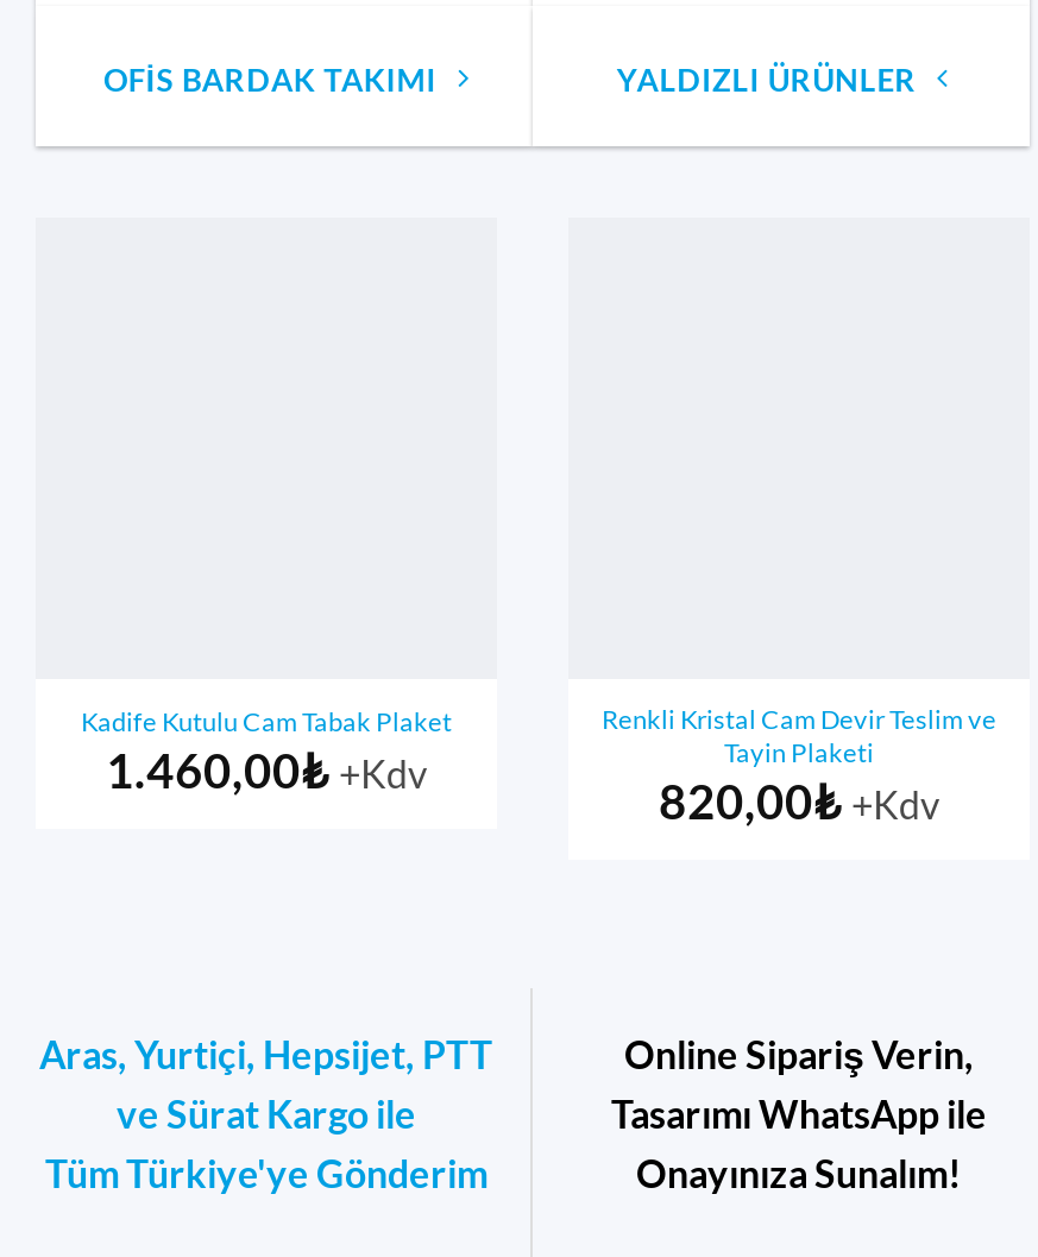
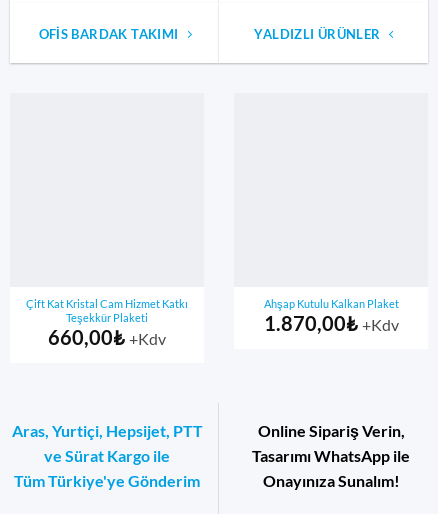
[81,706,452,797] Kadife Kutulu Cam Tabak Plaket | 1.460,00₺ +Kdv -> [26,297,188,349] Çift Kat Kristal Cam Hizmet Katkı | Teşekkür Plaketi | 660,00₺ +Kdv
[602,704,996,828] Renkli Kristal Cam Devir Teslim ve | Tayin Plaketi | 820,00₺ +Kdv -> [263,297,398,335] Ahşap Kutulu Kalkan Plaket | 1.870,00₺ +Kdv

